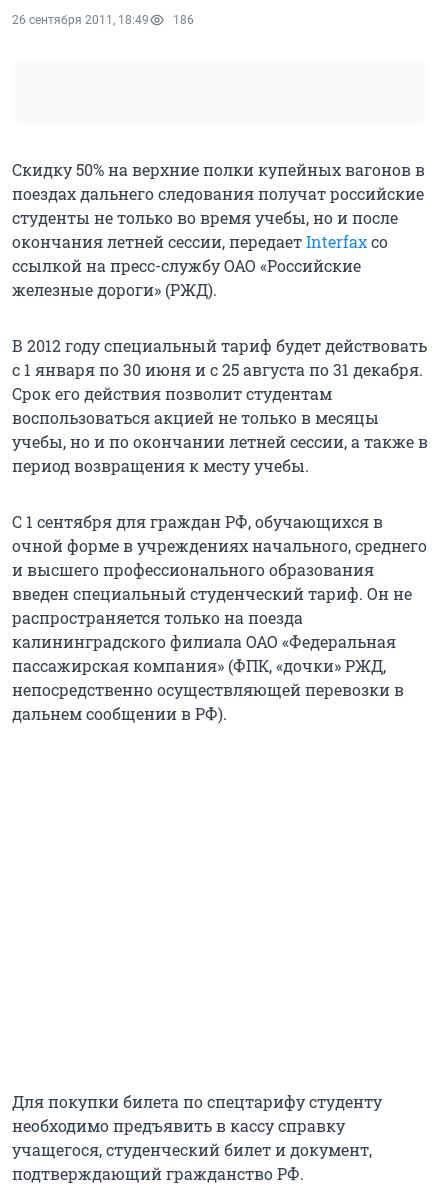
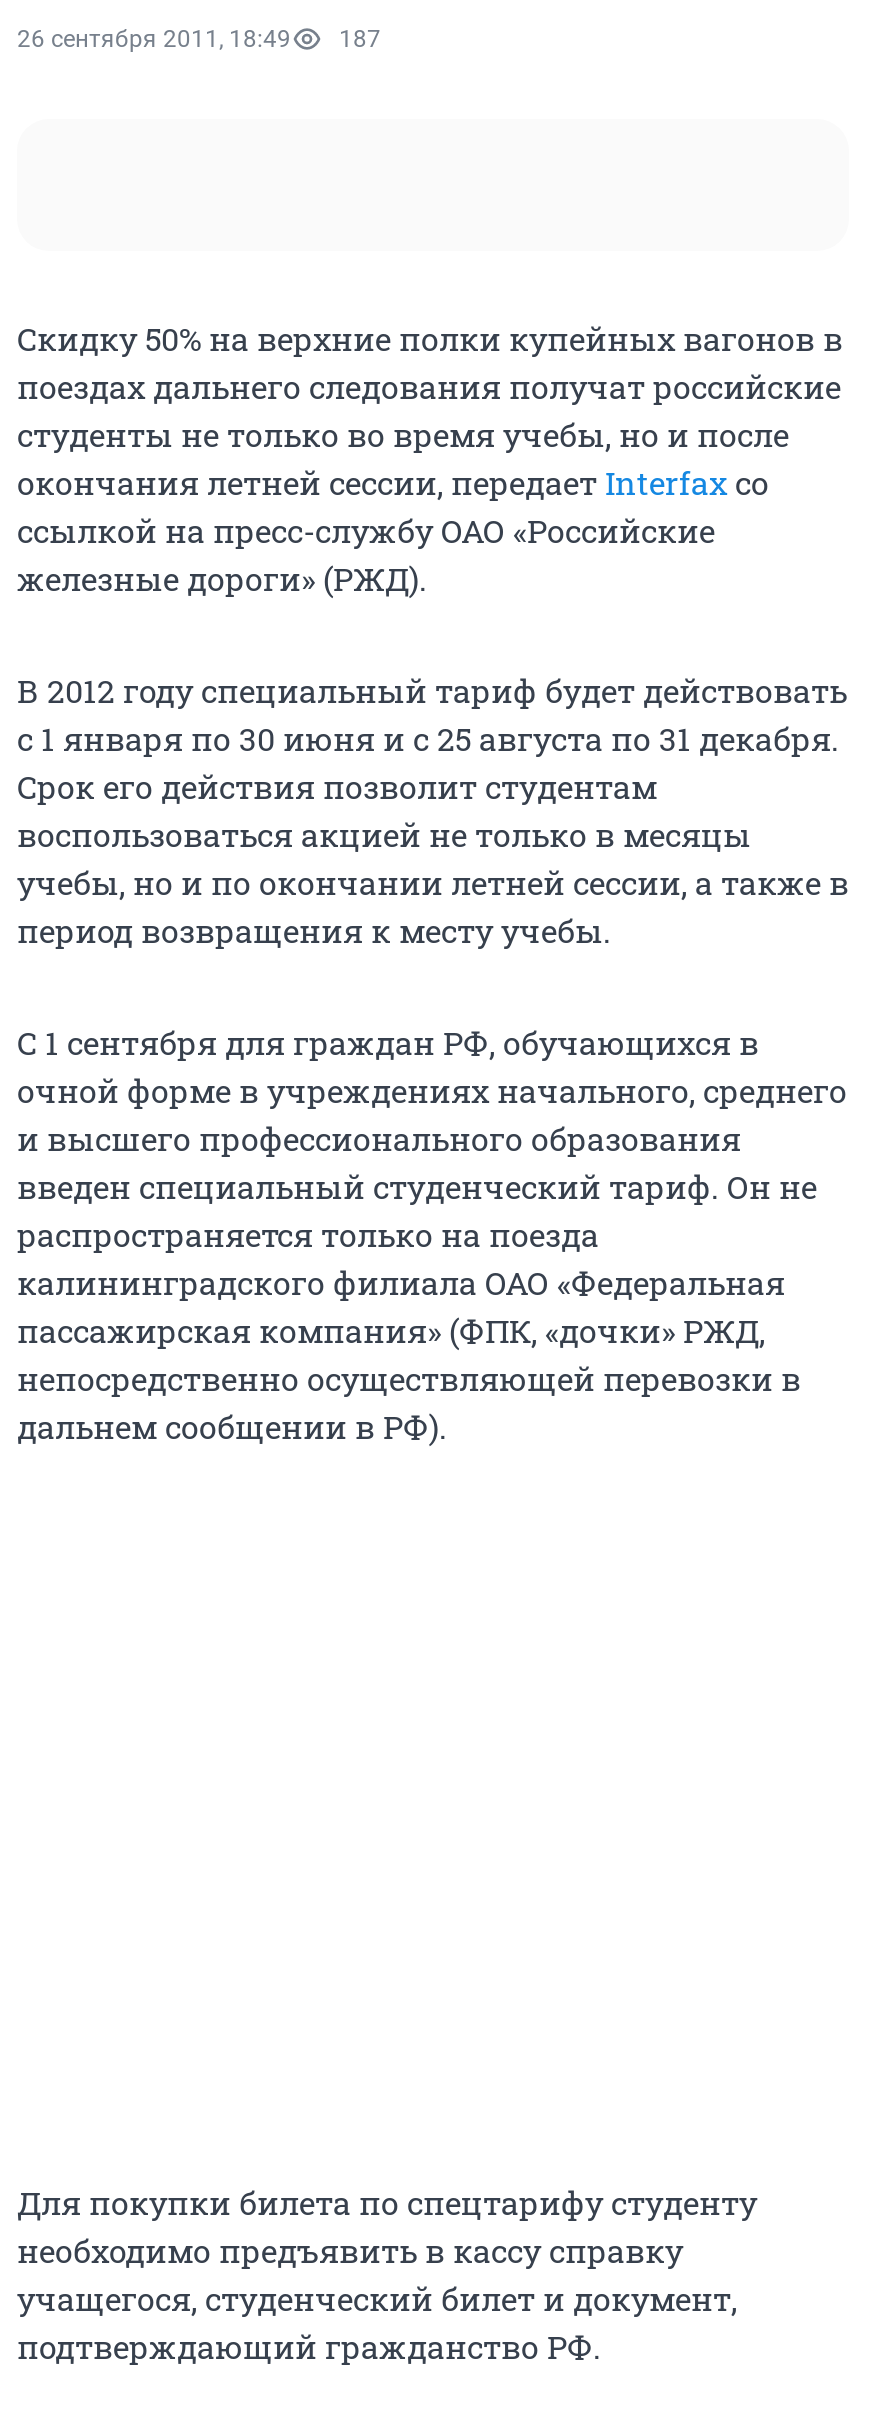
[12,13,194,27] 26 сентября 2011, 18:49 186 -> [17,25,381,53] 26 сентября 2011, 18:49 187

